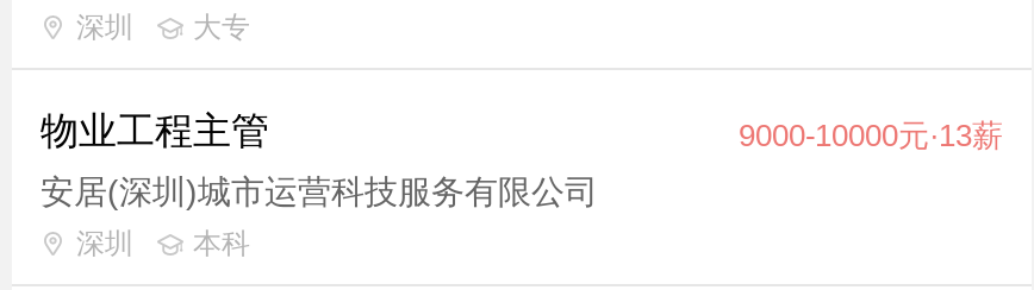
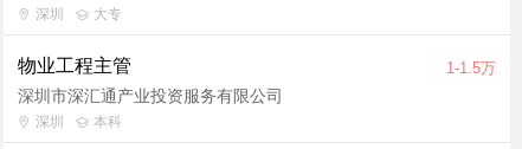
[739,118,1003,153] 9000-10000元·13薪 -> [446,59,496,77] 1-1.5万
[41,172,598,210] 安居(深圳)城市运营科技服务有限公司 -> [18,86,283,105] 深圳市深汇通产业投资服务有限公司

